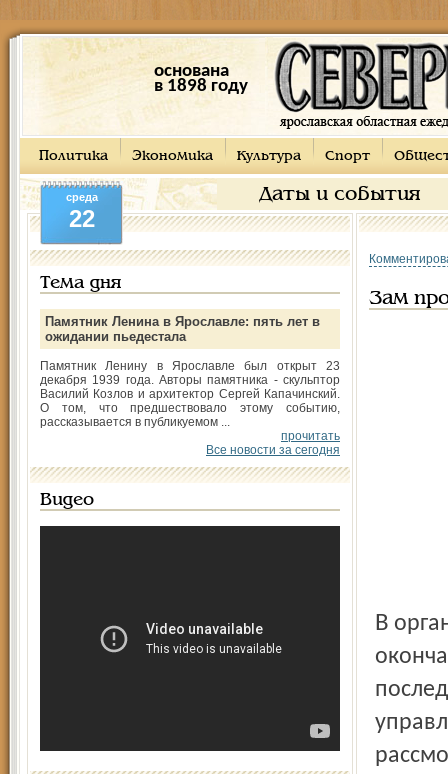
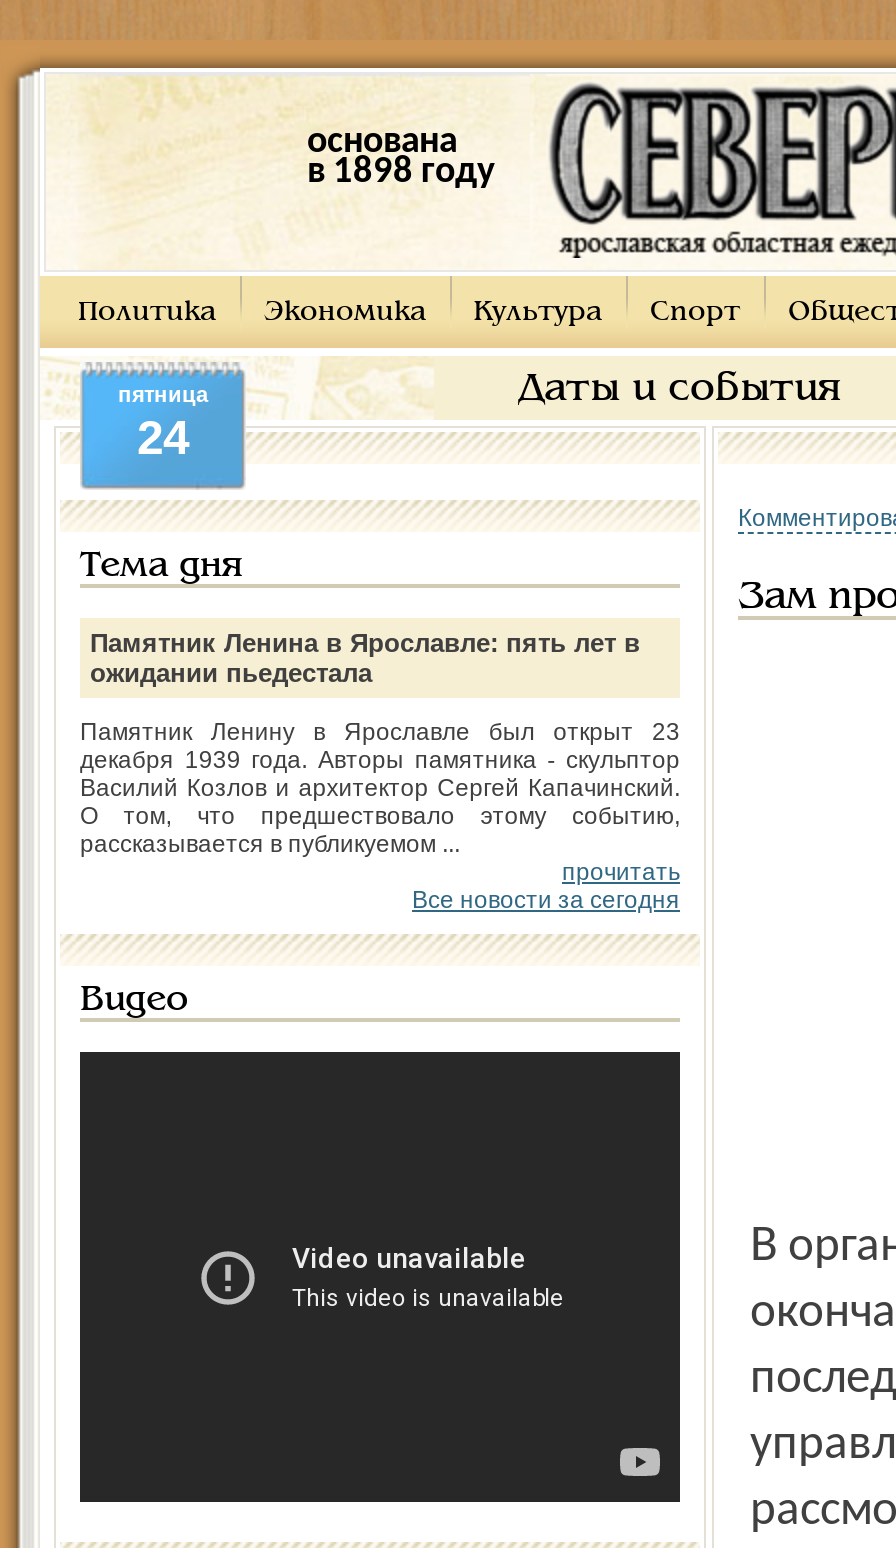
[65,191,97,232] среда | 22 -> [118,382,208,464] пятница | 24

